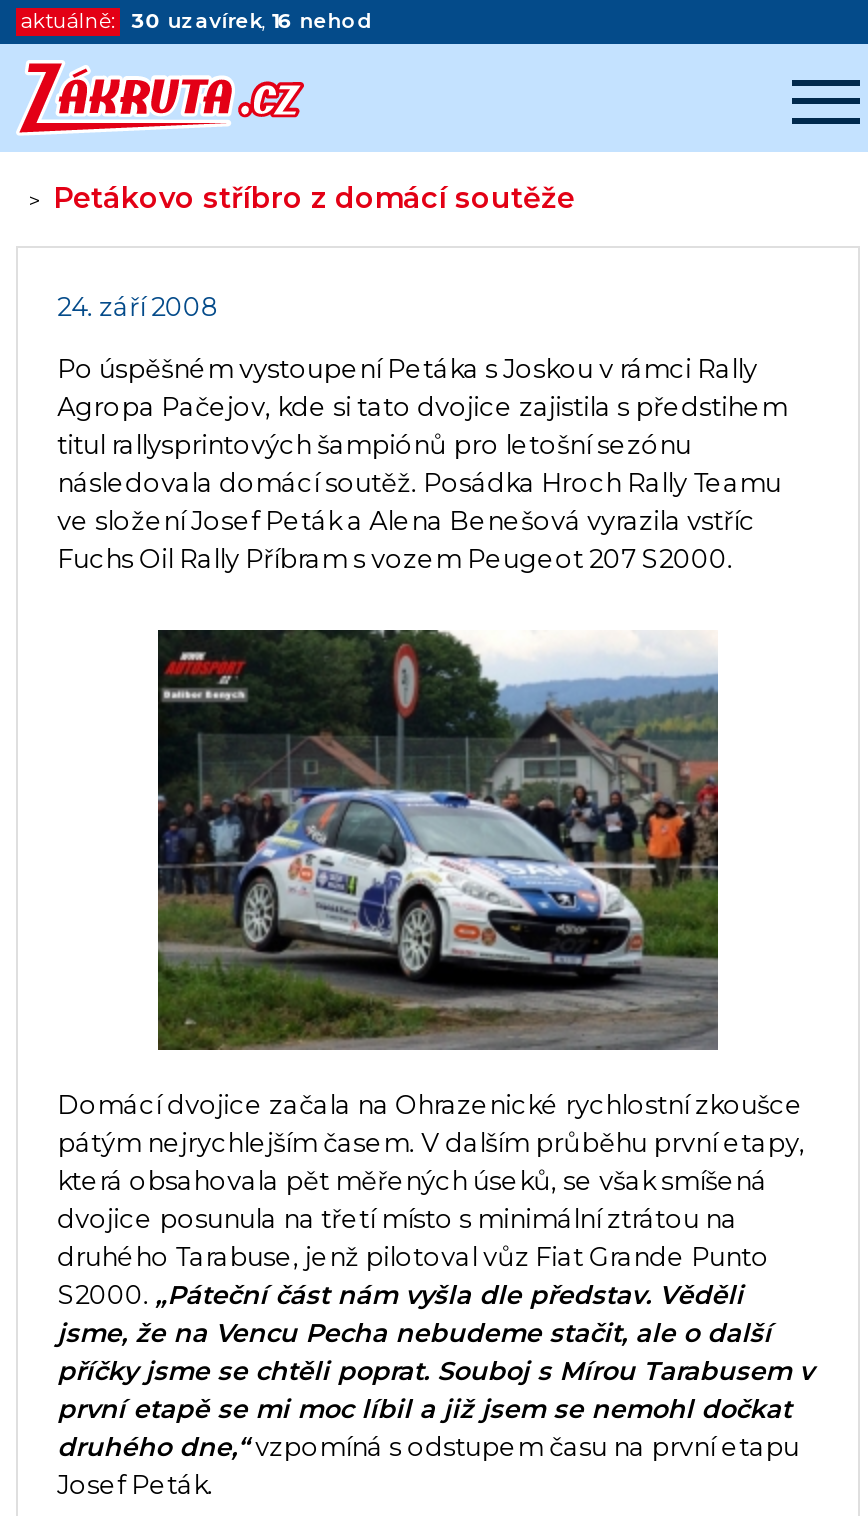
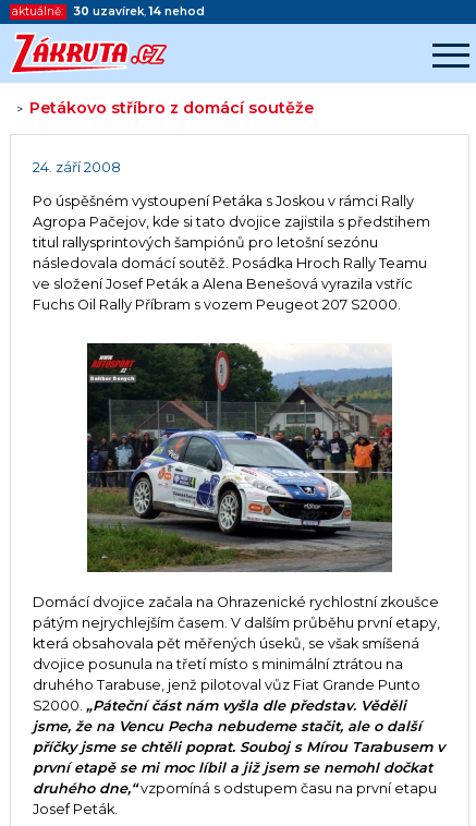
[131,8,373,34] 30 uzavírek, 16 nehod -> [73,4,204,19] 30 uzavírek, 14 nehod

